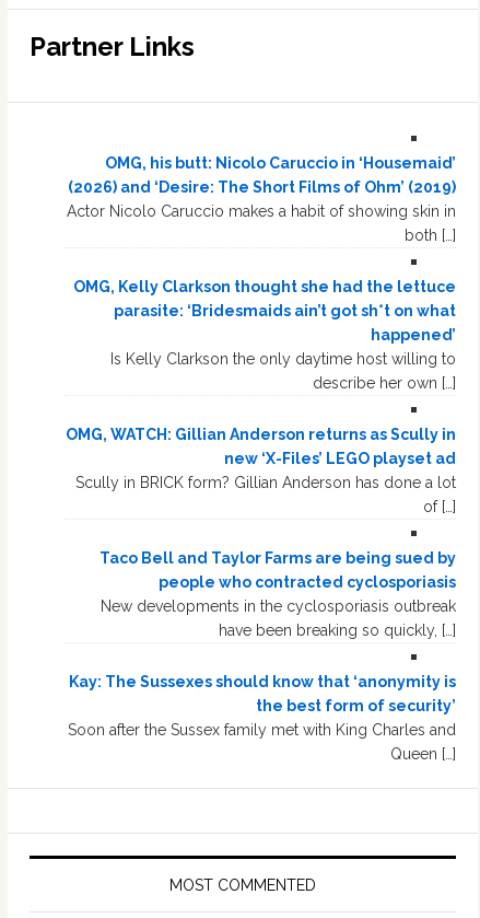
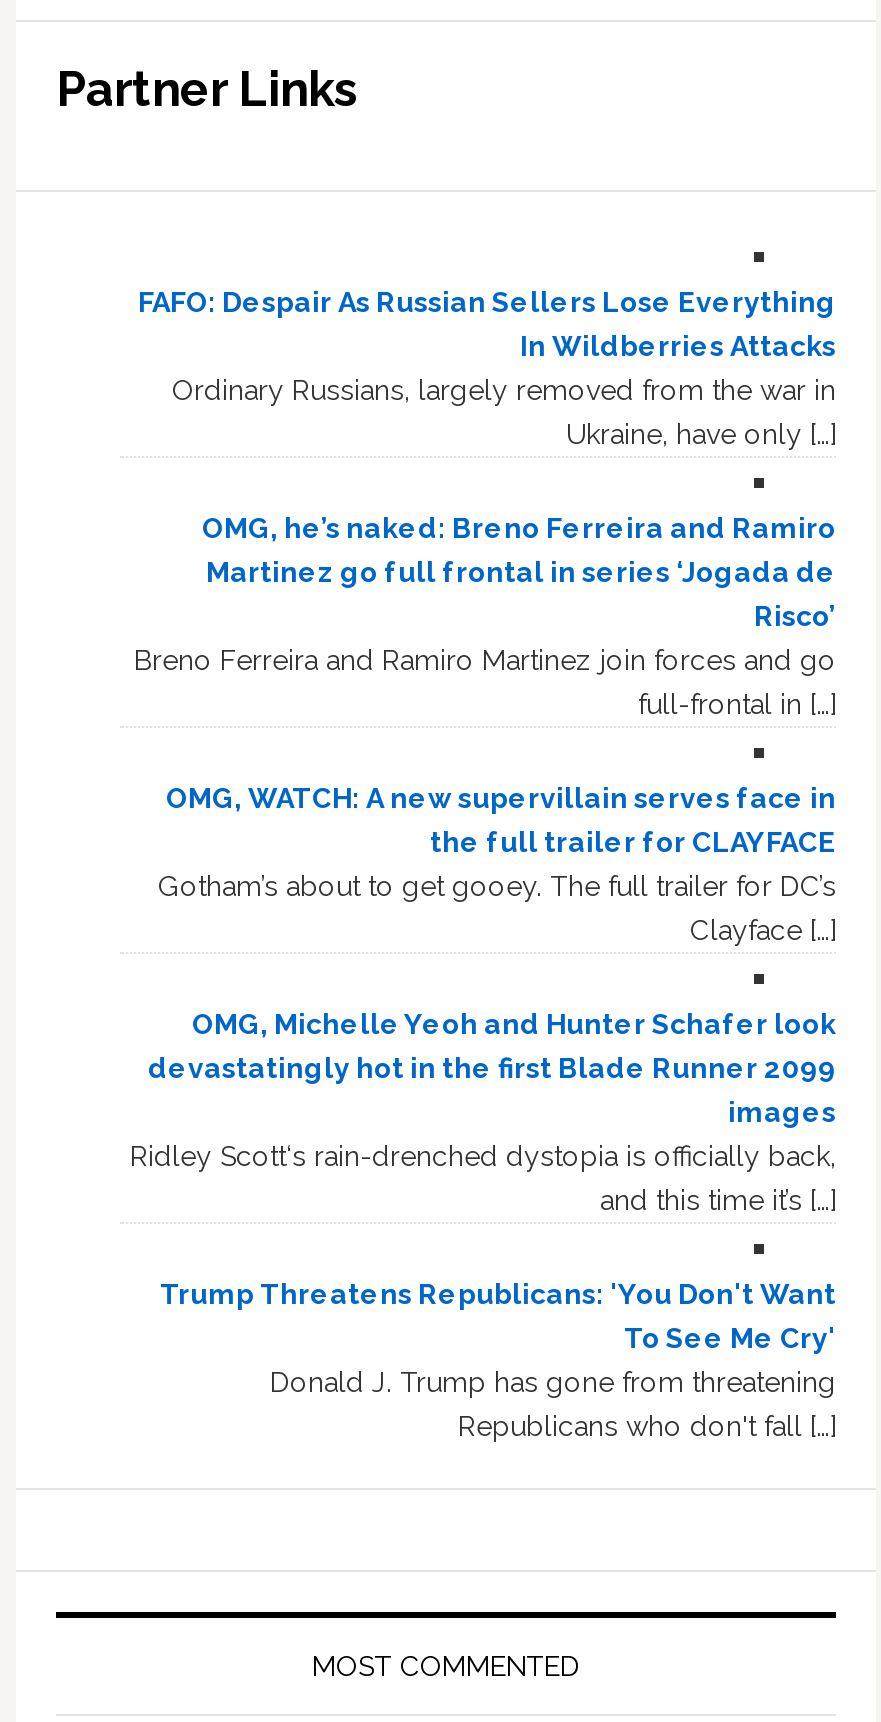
[67,154,456,244] OMG, his butt: Nicolo Caruccio in ‘Housemaid’ | (2026) and ‘Desire: The Short Films of Ohm’ (2019) | Actor Nicolo Caruccio makes a habit of showing skin in | both […] -> [138,286,836,450] FAFO: Despair As Russian Sellers Lose Everything | In Wildberries Attacks | Ordinary Russians, largely removed from the war in | Ukraine, have only […]
[73,278,456,392] OMG, Kelly Clarkson thought she had the lettuce | parasite: ‘Bridesmaids ain’t got sh*t on what | happened’ | Is Kelly Clarkson the only daytime host willing to | describe her own […] -> [134,512,836,720] OMG, he’s naked: Breno Ferreira and Ramiro | Martinez go full frontal in series ‘Jogada de | Risco’ | Breno Ferreira and Ramiro Martinez join forces and go | full-frontal in […]
[66,426,456,515] OMG, WATCH: Gillian Anderson returns as Scully in | new ‘X-Files’ LEGO playset ad | Scully in BRICK form? Gillian Anderson has done a lot | of […] -> [158,782,836,946] OMG, WATCH: A new supervillain serves face in | the full trailer for CLAYFACE | Gotham’s about to get gooey. The full trailer for DC’s | Clayface […]
[99,549,456,639] Taco Bell and Taylor Farms are being sued by | people who contracted cyclosporiasis | New developments in the cyclosporiasis outbreak | have been breaking so quickly, […] -> [130,1008,836,1216] OMG, Michelle Yeoh and Hunter Schafer look | devastatingly hot in the first Blade Runner 2099 | images | Ridley Scott‘s rain-drenched dystopia is officially back, | and this time it’s […]
[68,673,456,763] Kay: The Sussexes should know that ‘anonymity is | the best form of security’ | Soon after the Sussex family met with King Charles and | Queen […] -> [160,1278,836,1442] Trump Threatens Republicans: 'You Don't Want | To See Me Cry' | Donald J. Trump has gone from threatening | Republicans who don't fall […]

